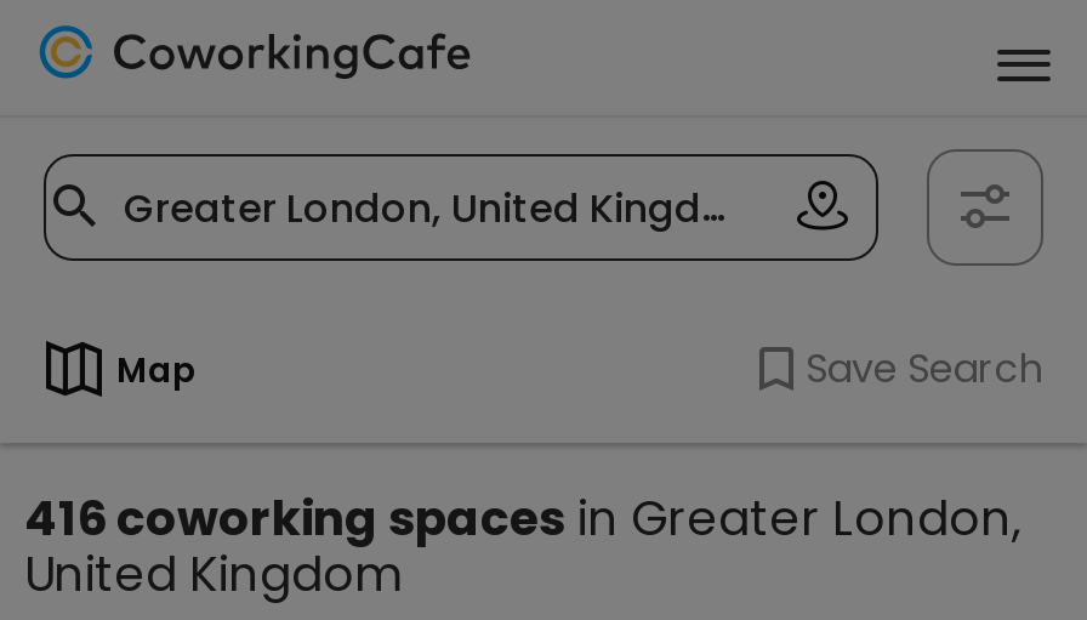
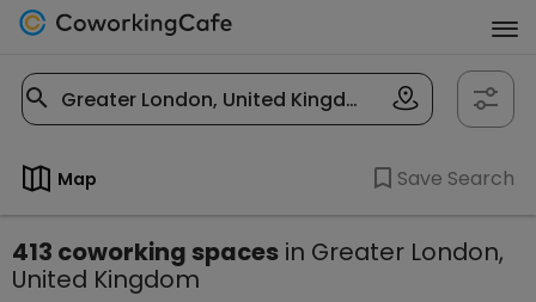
[24,484,1021,552] 416 coworking spaces in Greater London, -> [12,235,504,269] 413 coworking spaces in Greater London,

